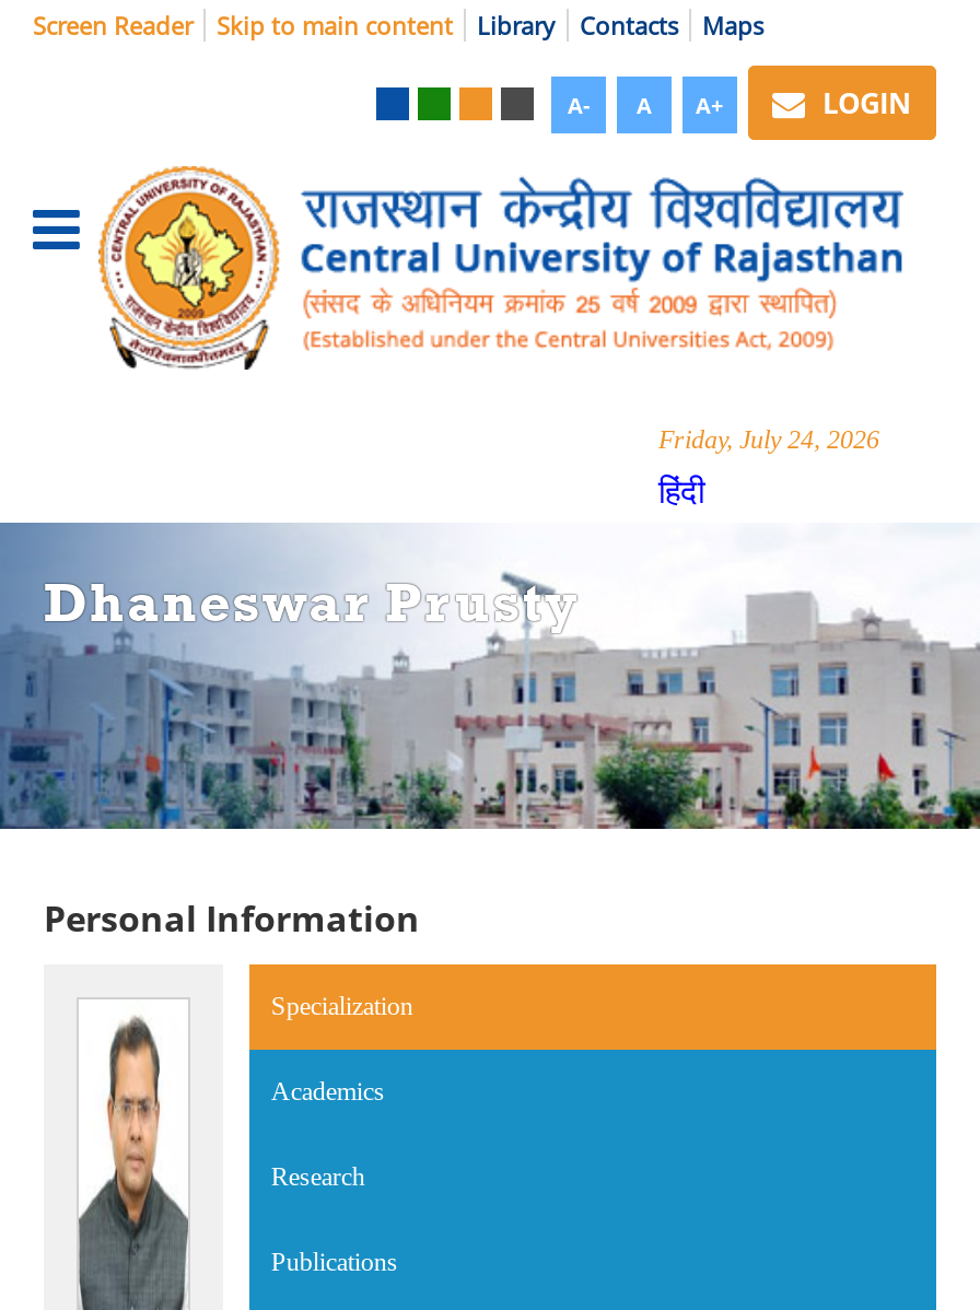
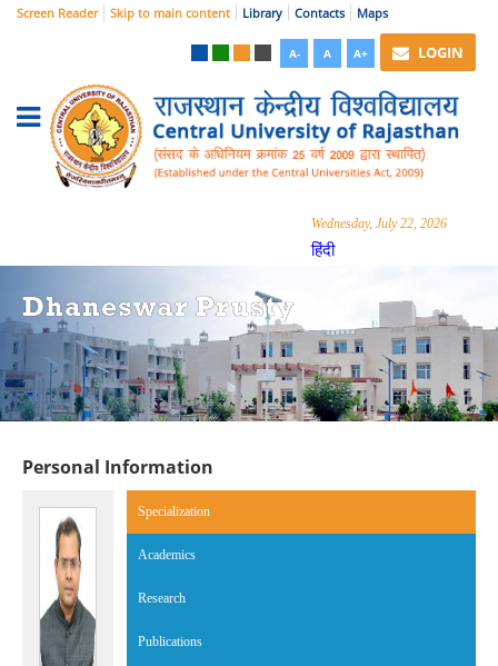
[658,424,879,455] Friday, July 24, 2026 -> [311,216,447,231] Wednesday, July 22, 2026

